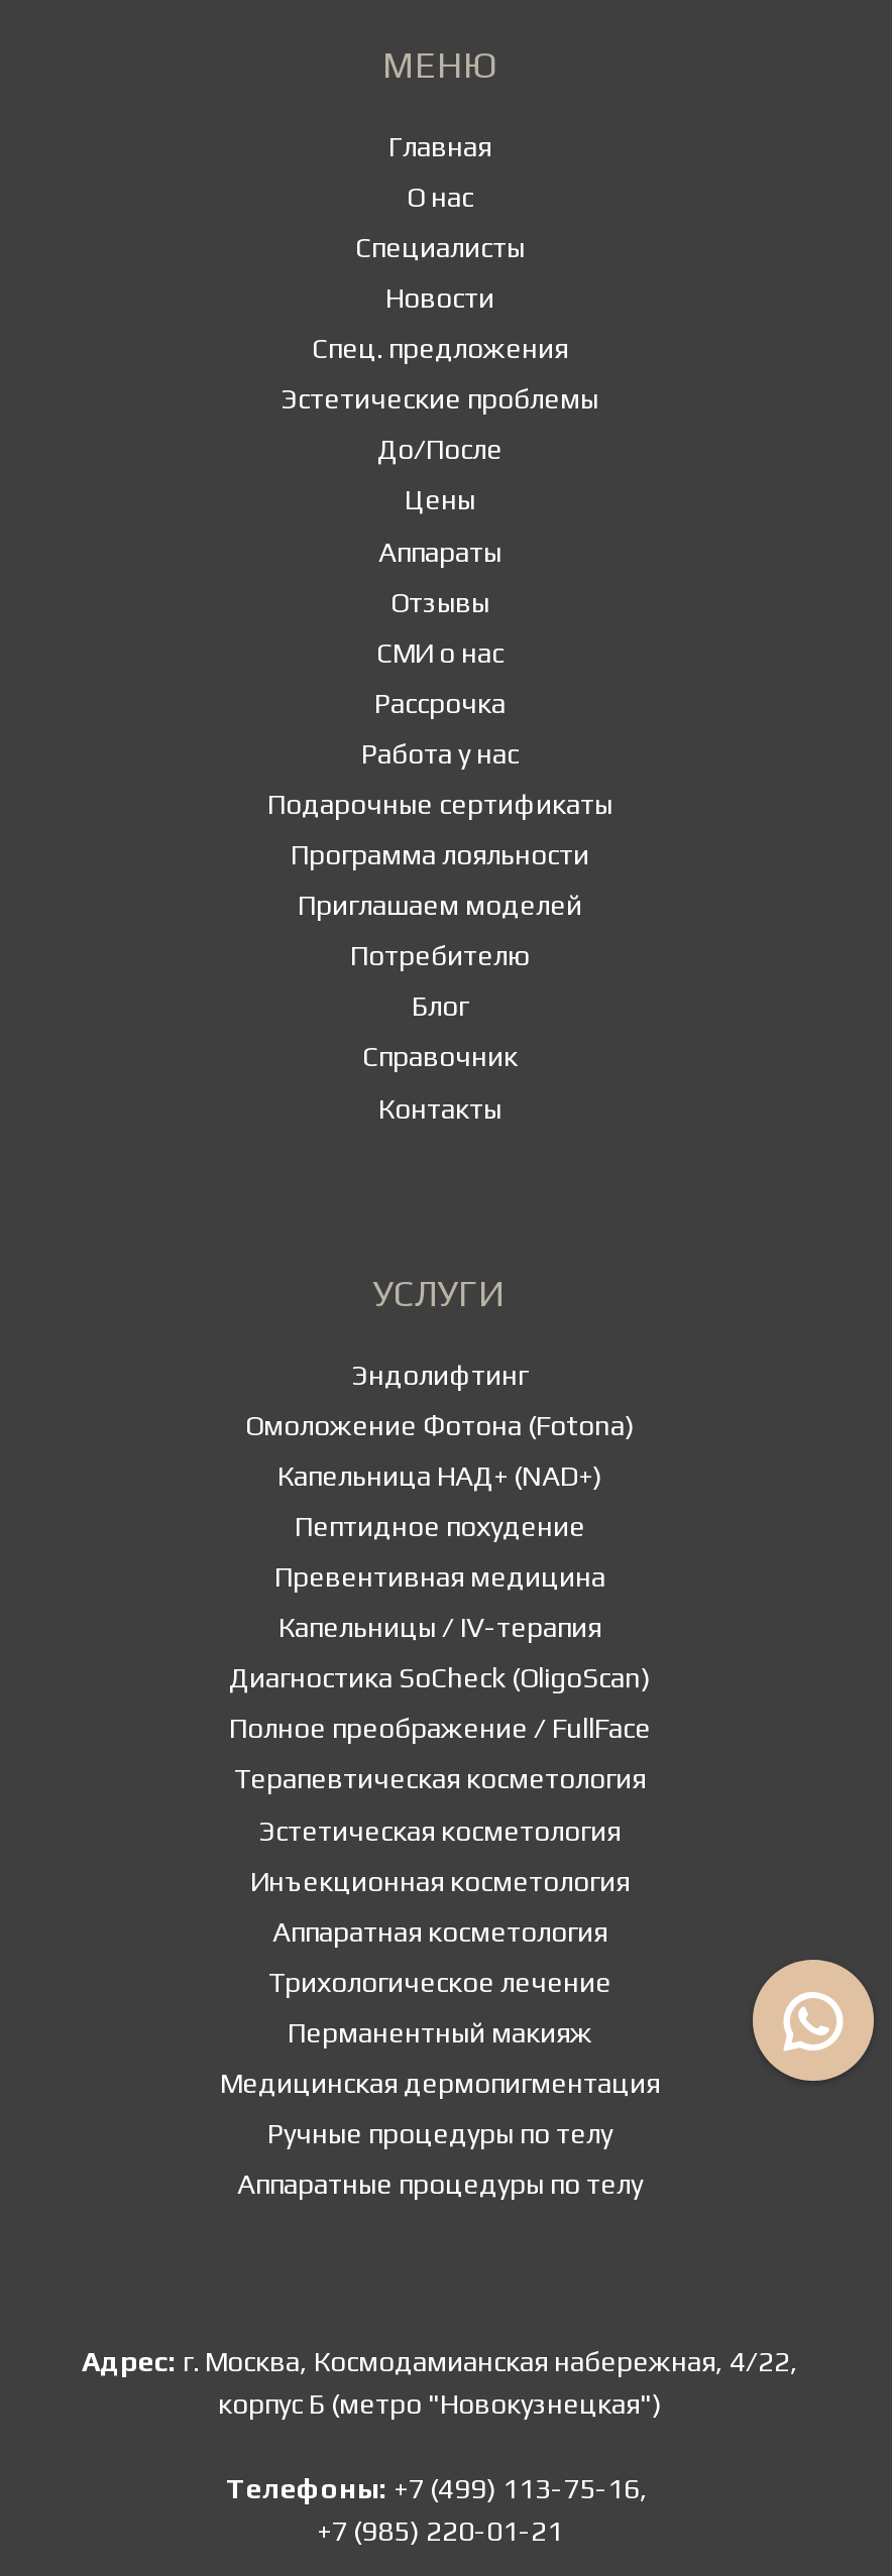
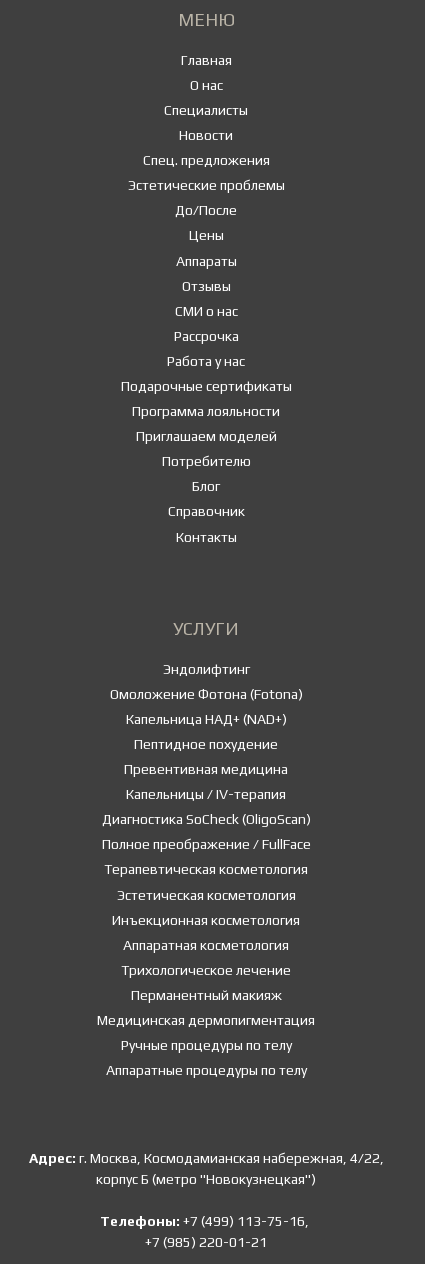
[751,1958,876,2083] [image] -> none

